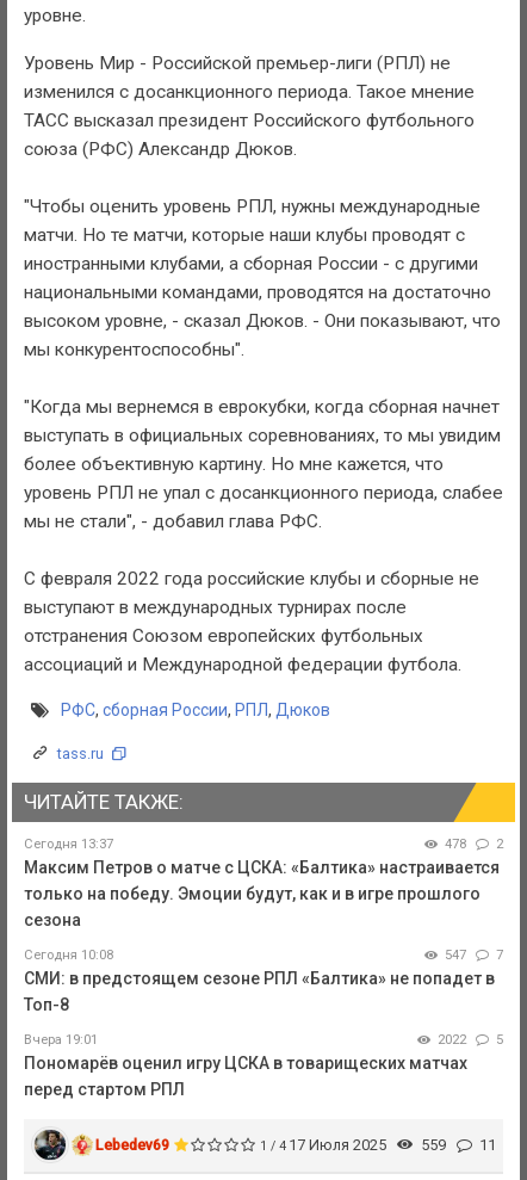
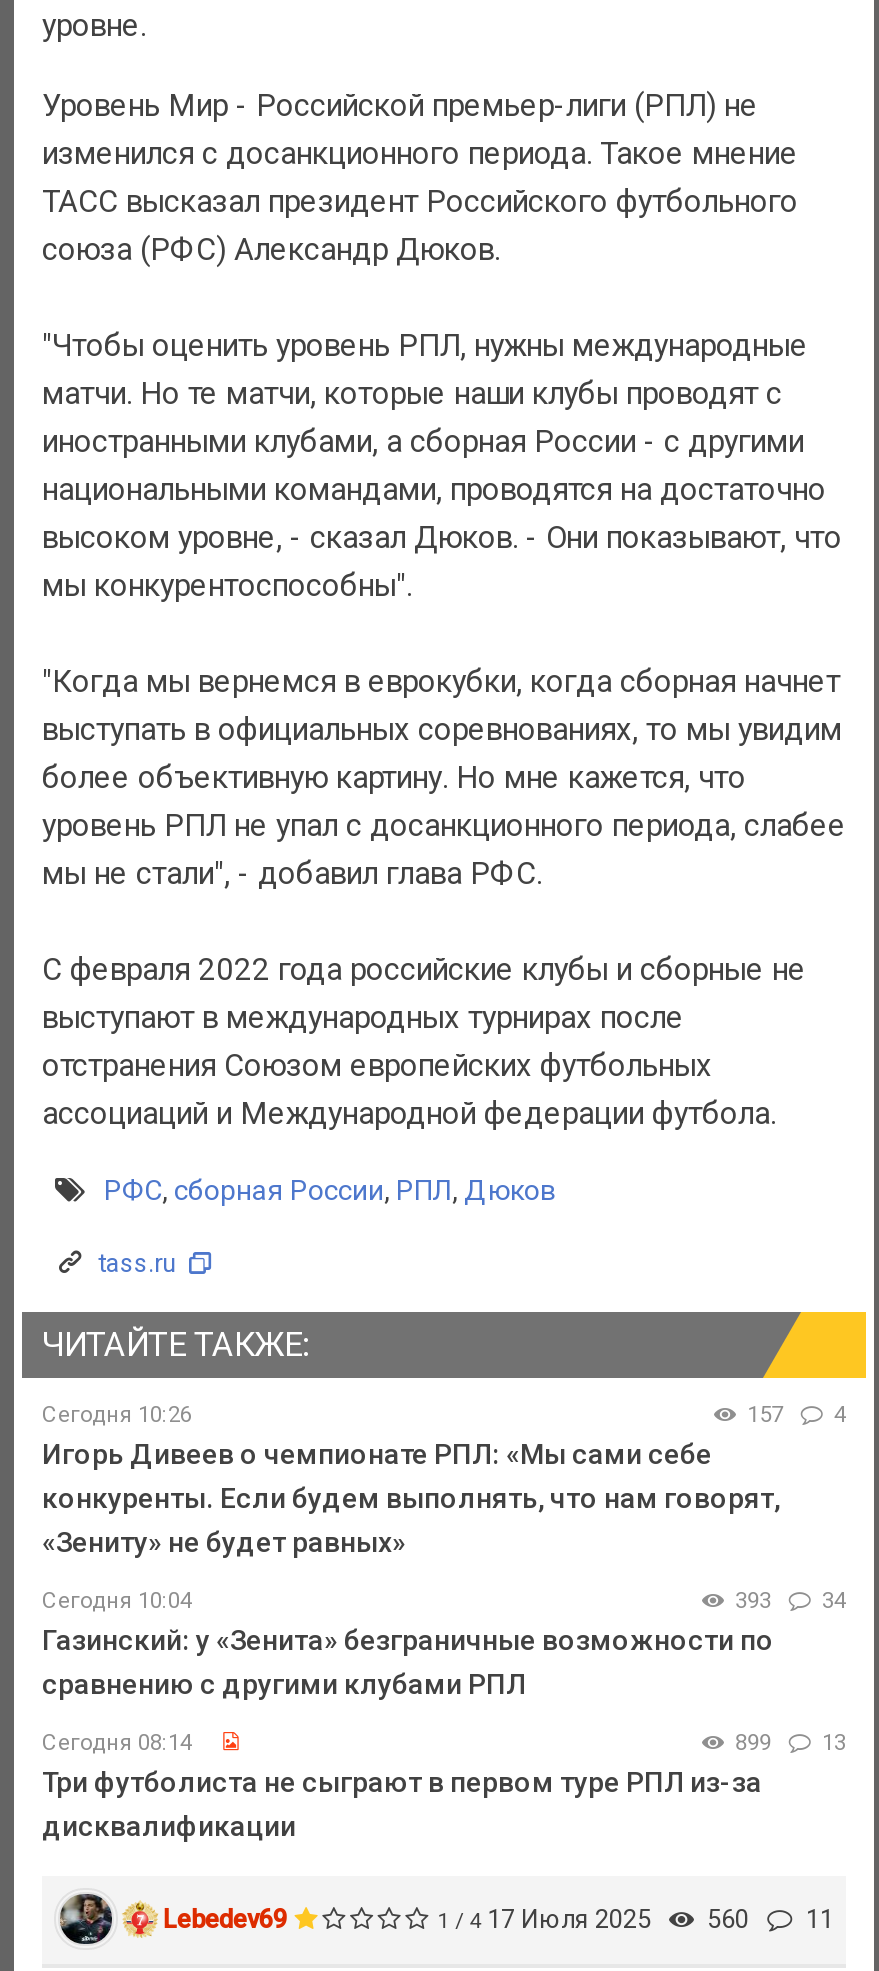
[24,836,503,929] Сегодня 13:37 | 478 | 2 | Максим Петров о матче с ЦСКА: «Балтика» настраивается | только на победу. Эмоции будут, как и в игре прошлого | сезона -> [42,1402,846,1558] Сегодня 10:26 | 157 | 4 | Игорь Дивеев о чемпионате РПЛ: «Мы сами себе | конкуренты. Если будем выполнять, что нам говорят, | «Зениту» не будет равных»
[24,947,503,1014] Сегодня 10:08 | 547 | 7 | СМИ: в предстоящем сезоне РПЛ «Балтика» не попадет в | Топ-8 -> [42,1588,846,1700] Сегодня 10:04 | 393 | 34 | Газинский: у «Зенита» безграничные возможности по | сравнению с другими клубами РПЛ
[24,1032,503,1098] Вчера 19:01 | 2022 | 5 | Пономарёв оценил игру ЦСКА в товарищеских матчах | перед стартом РПЛ -> [42,1729,846,1841] Сегодня 08:14 | 899 | 13 | Три футболиста не сыграют в первом туре РПЛ из-за | дисквалификации
[259,1135,496,1153] 1 / 4 17 Июля 2025 559 11 -> [437,1903,833,1933] 1 / 4 17 Июля 2025 560 11

